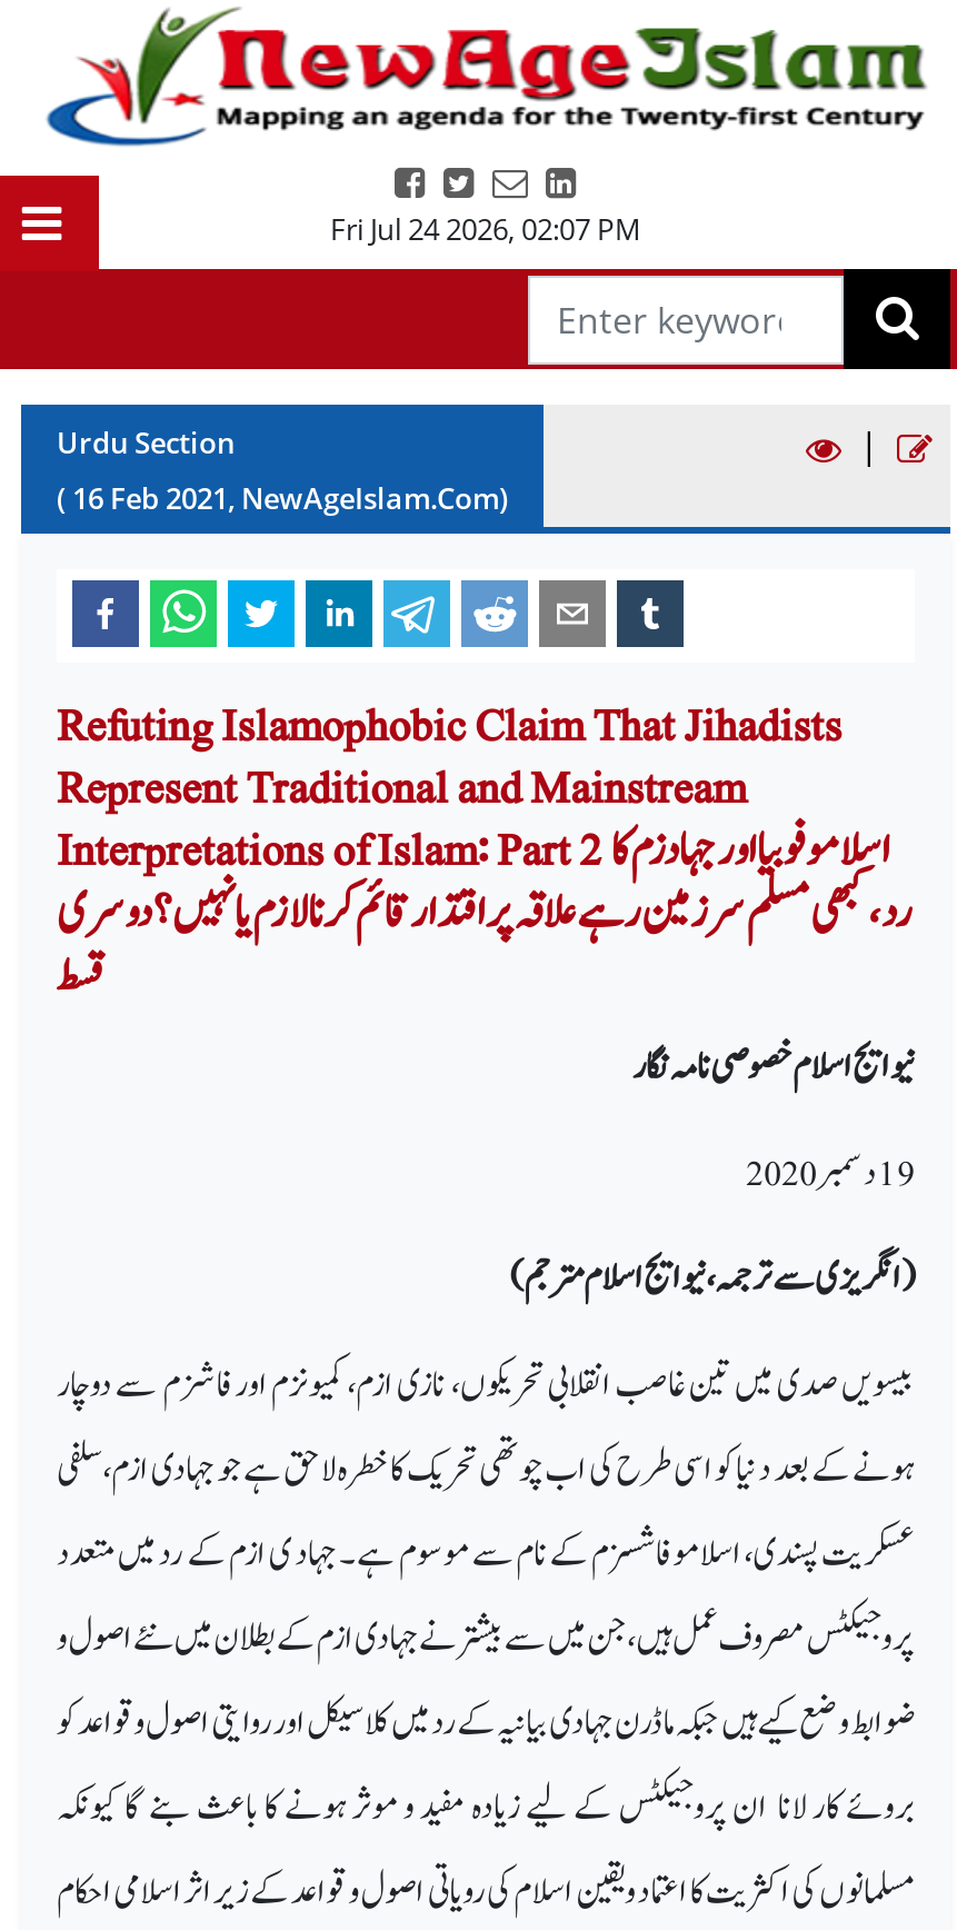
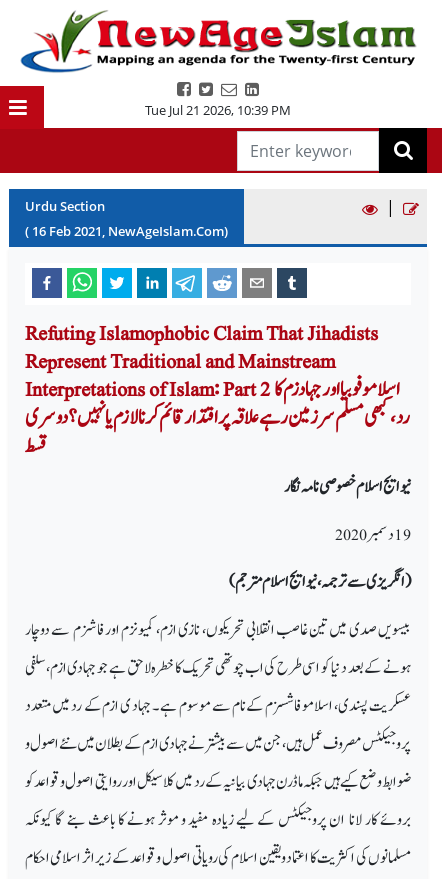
[330,209,641,249] Fri Jul 24 2026, 02:07 PM -> [145,101,291,119] Tue Jul 21 2026, 10:39 PM

